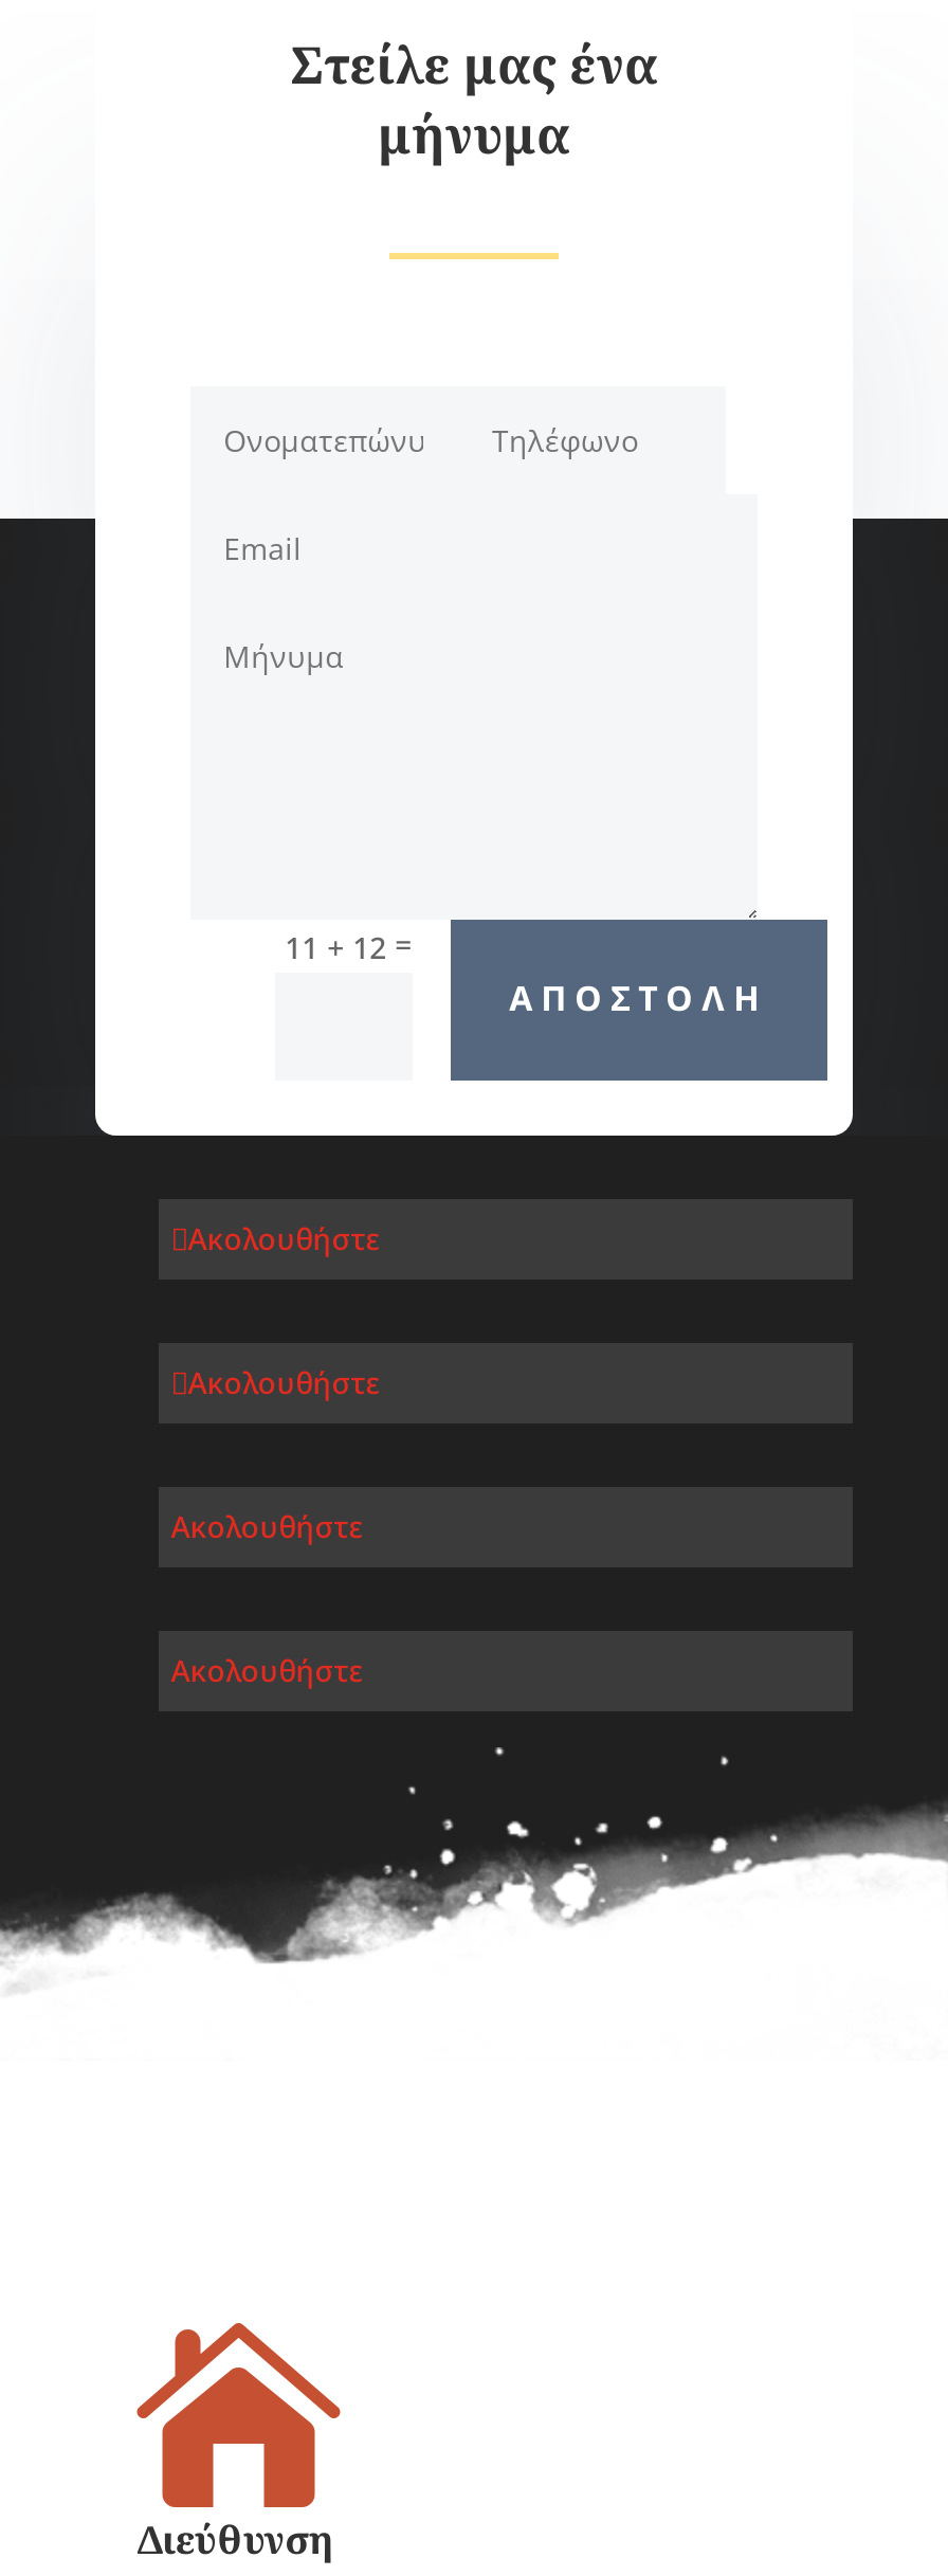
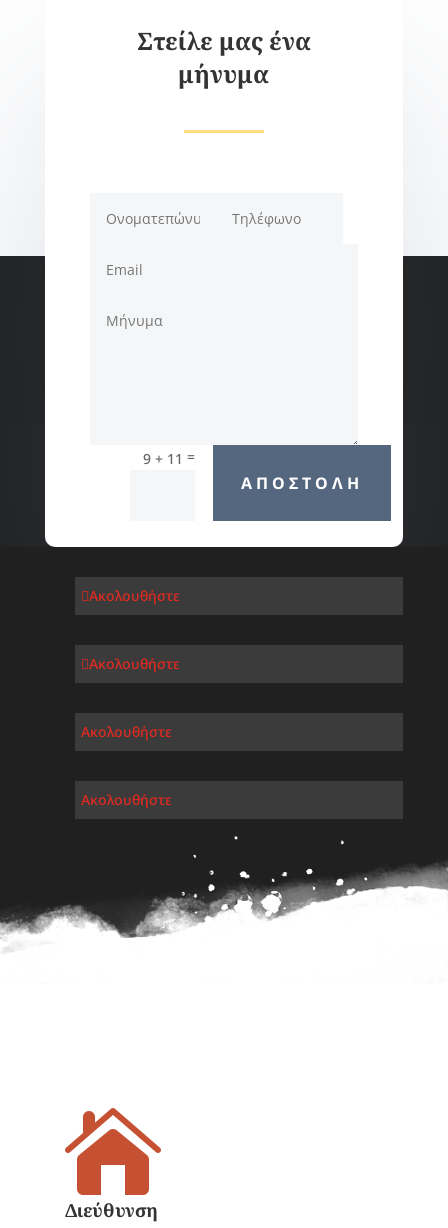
[285,925,412,968] 11 + 12 = -> [143,447,195,468] 9 + 11 =

